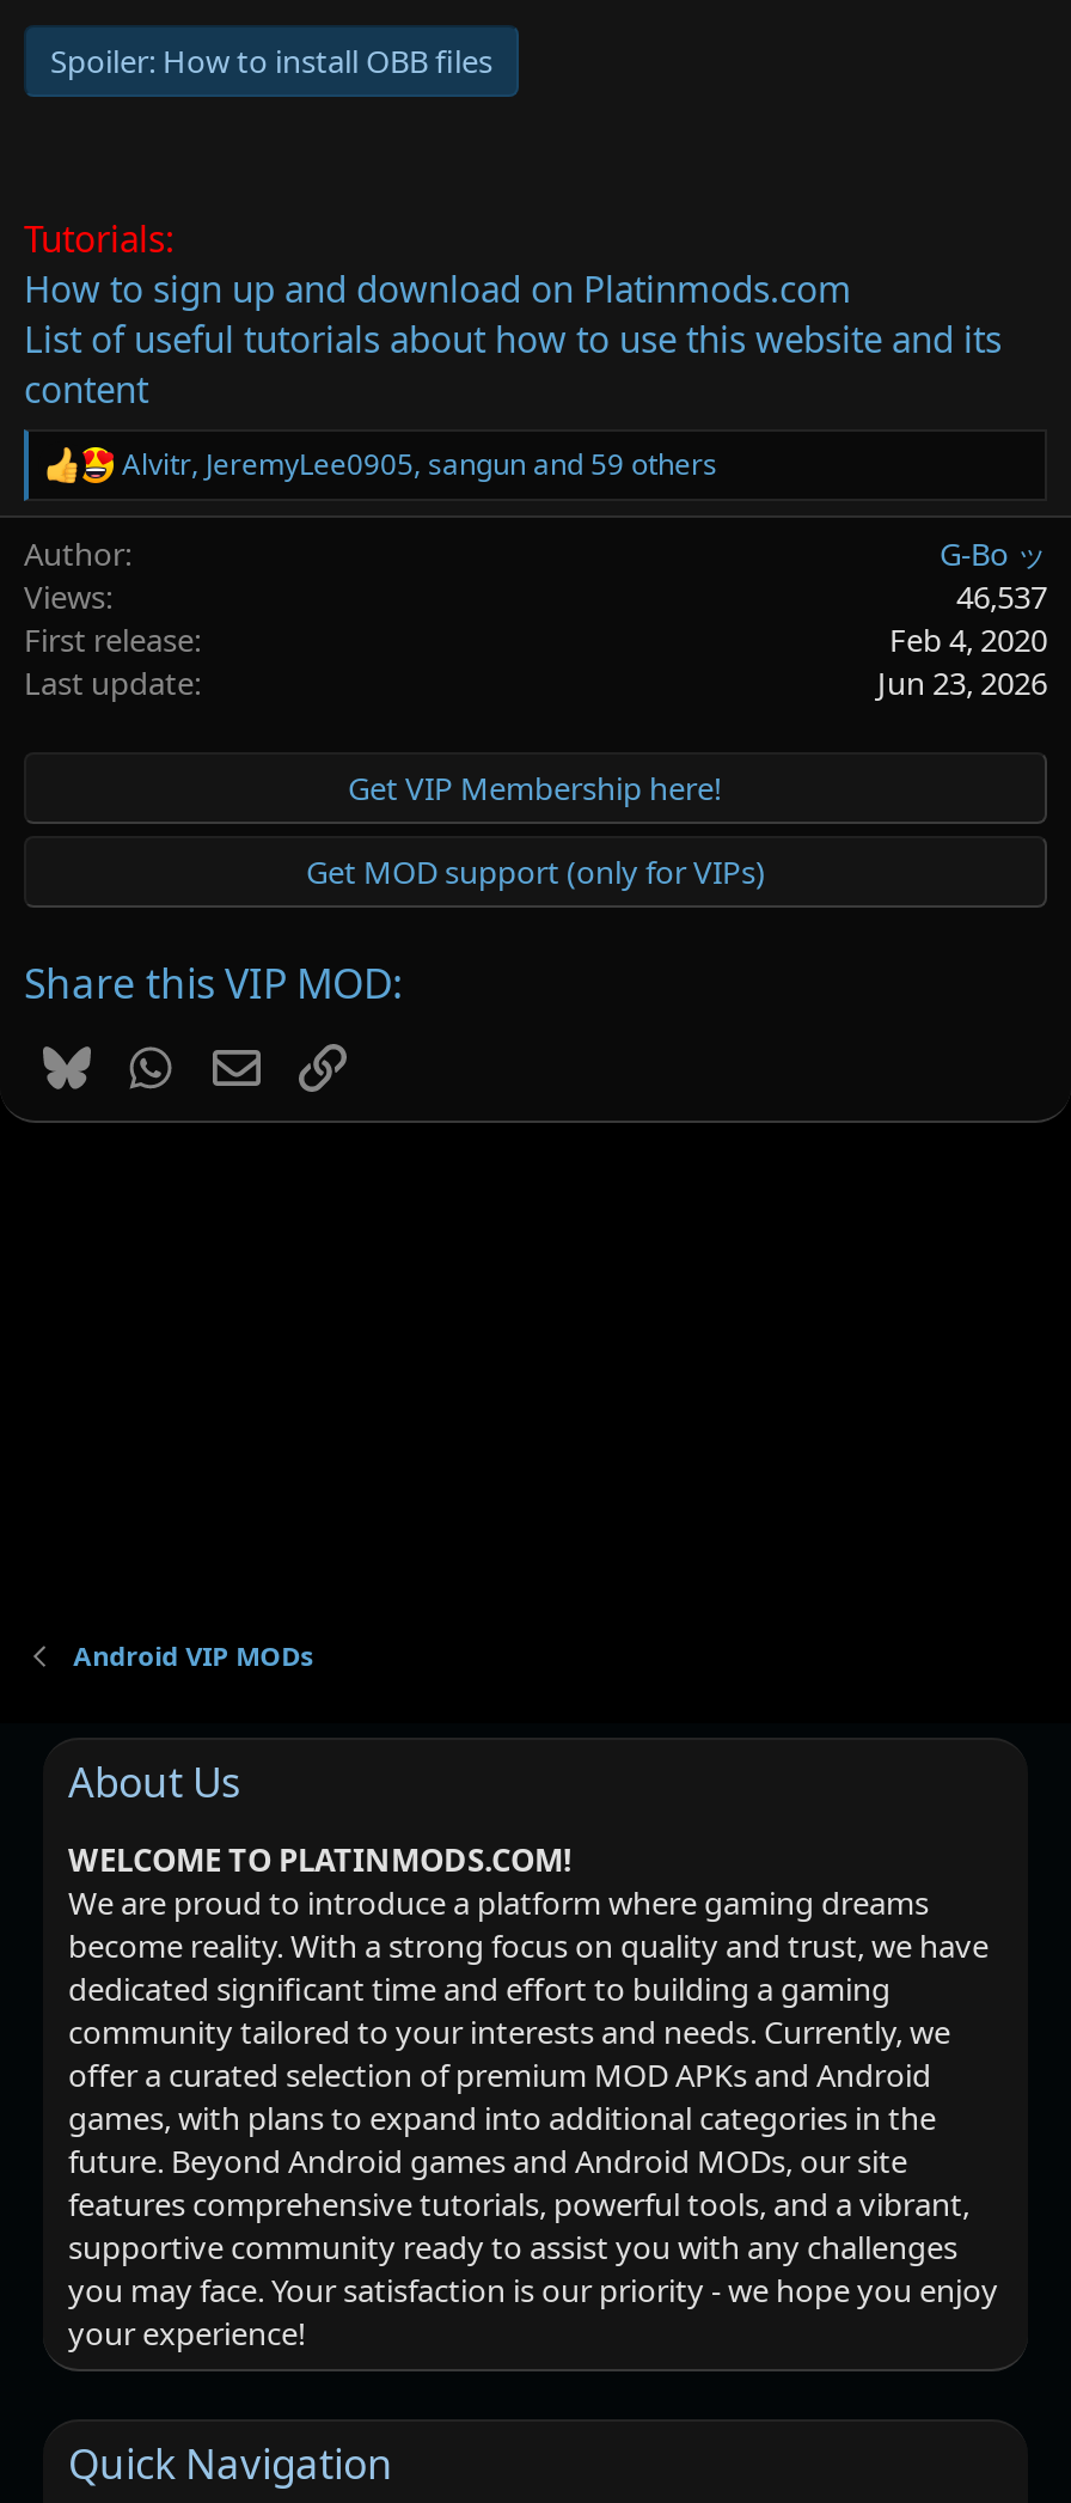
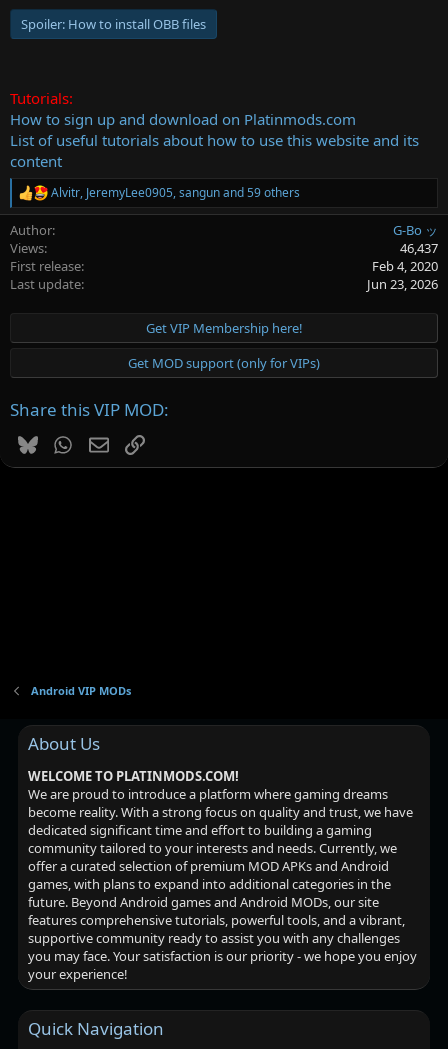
[956,576,1047,619] 46,537 -> [400,239,438,257] 46,437

